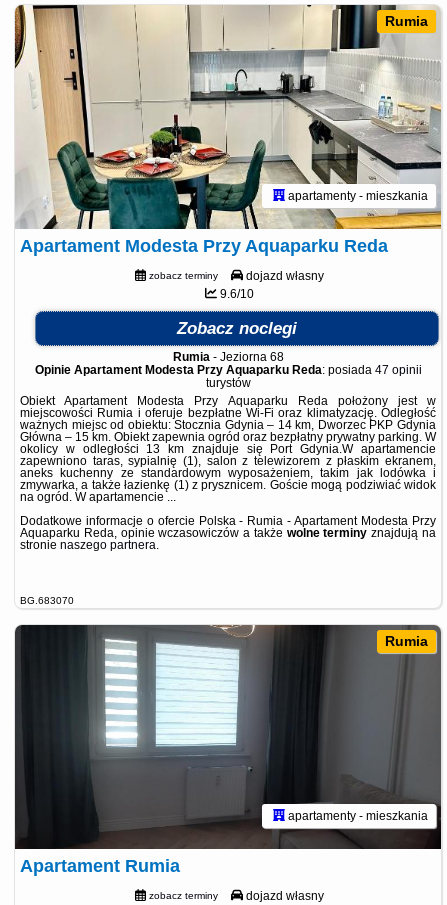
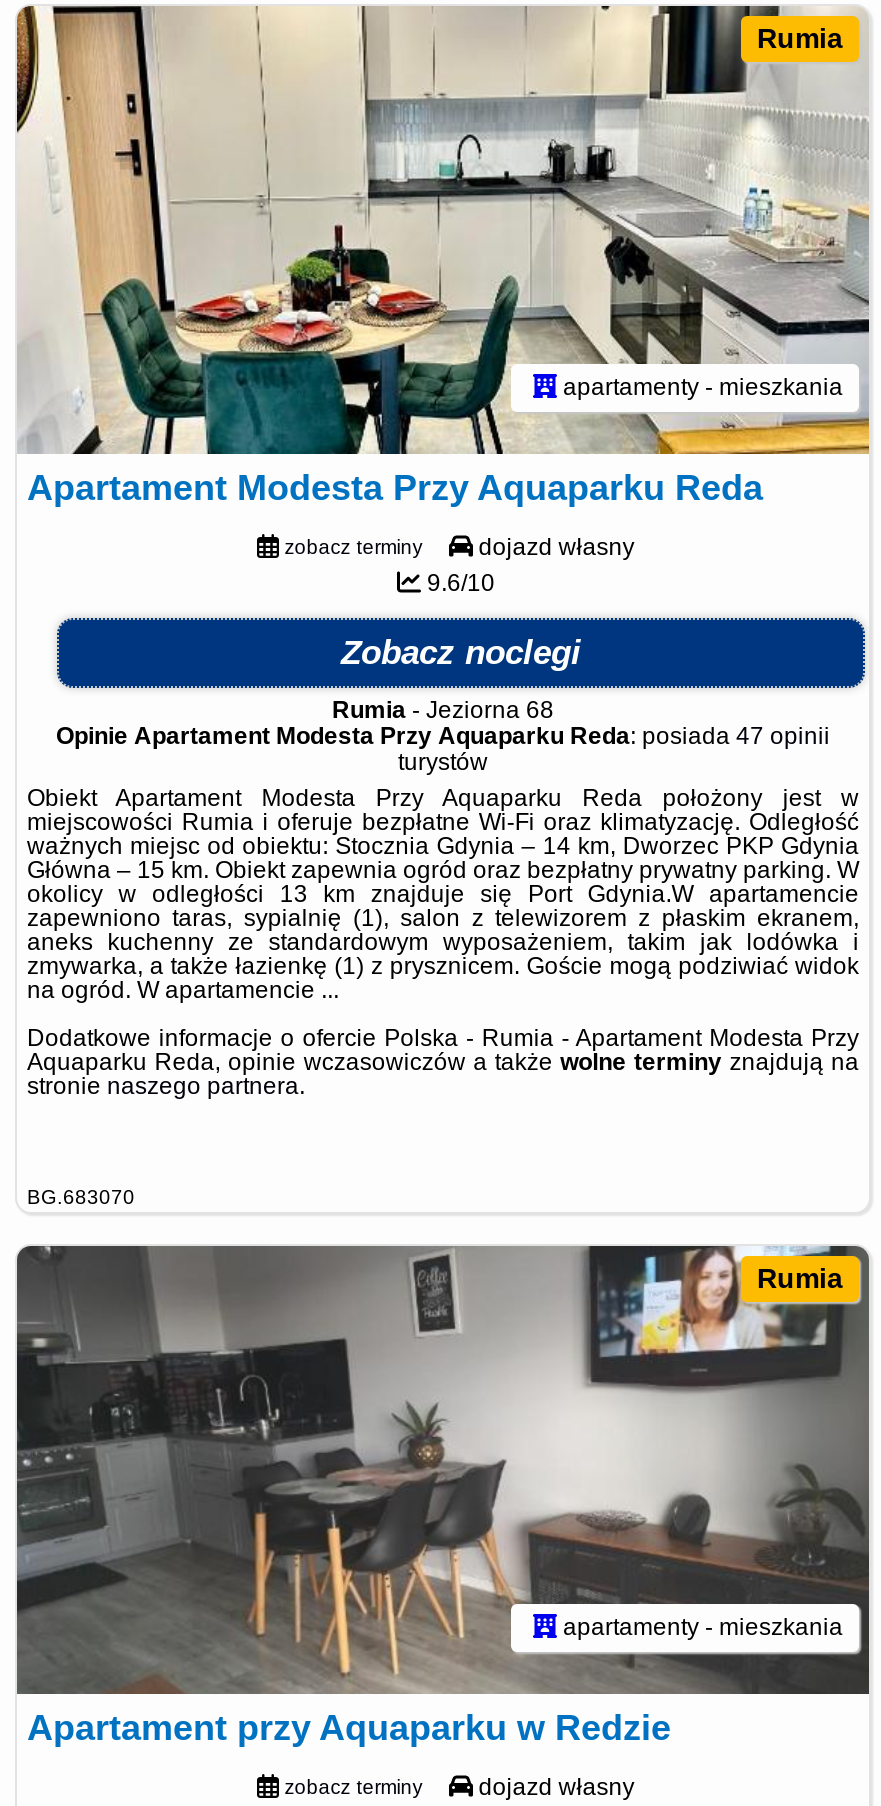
[15,624,440,876] [image] | Apartament Rumia -> [17,1246,869,1748] [image] | Apartament przy Aquaparku w Redzie

